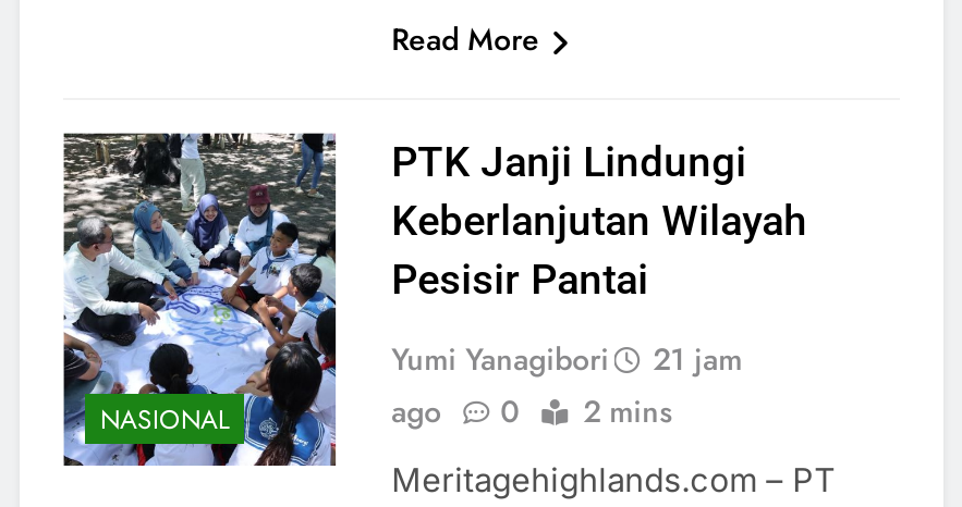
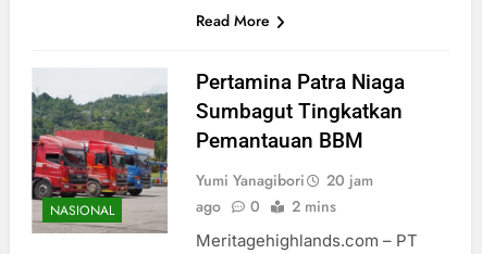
[61,131,808,466] [image] | PTK Janji Lindungi | Keberlanjutan Wilayah | Pesisir Pantai -> [30,67,404,234] [image] | Pertamina Patra Niaga | Sumbagut Tingkatkan | Pemantauan BBM
[391,337,742,381] Yumi Yanagibori 21 jam -> [195,169,373,191] Yumi Yanagibori 20 jam

